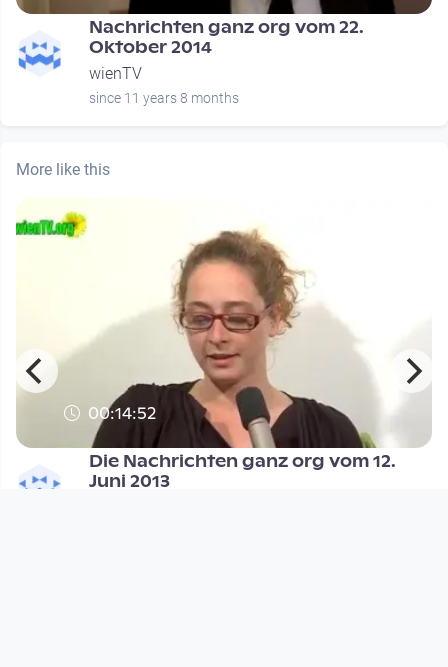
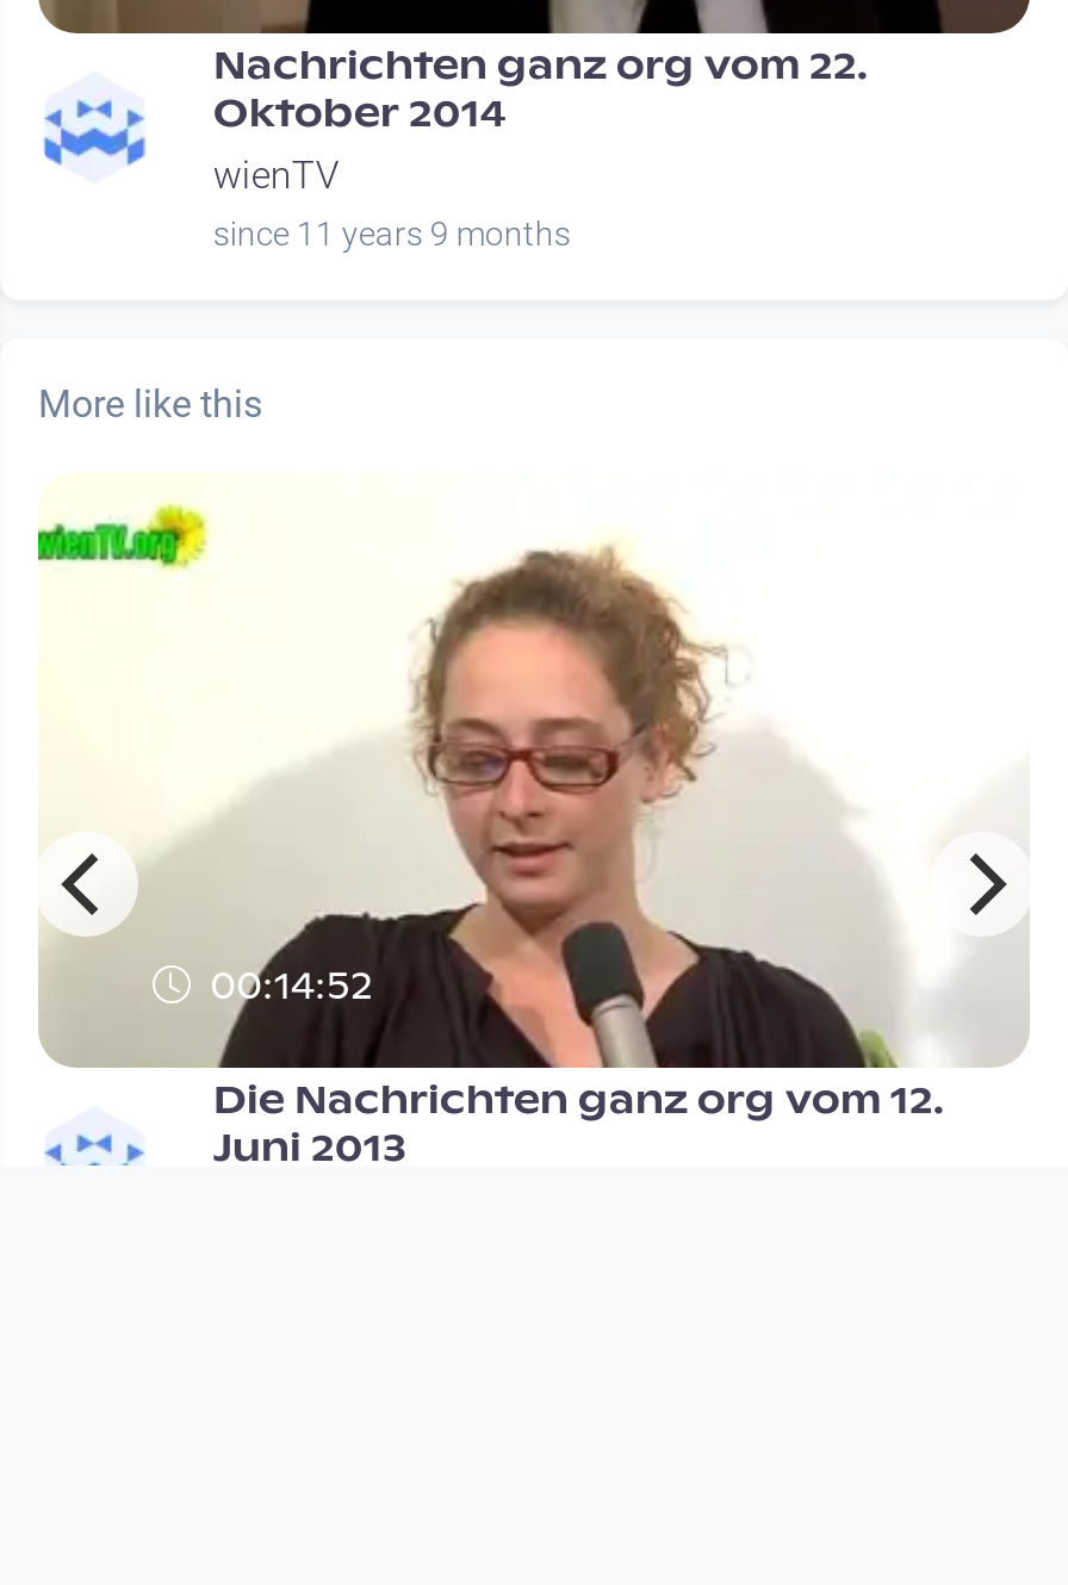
[89,90,239,106] since 11 years 8 months -> [213,215,570,253] since 11 years 9 months

